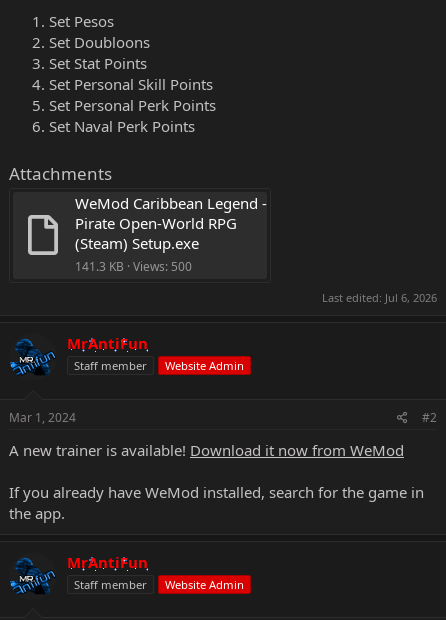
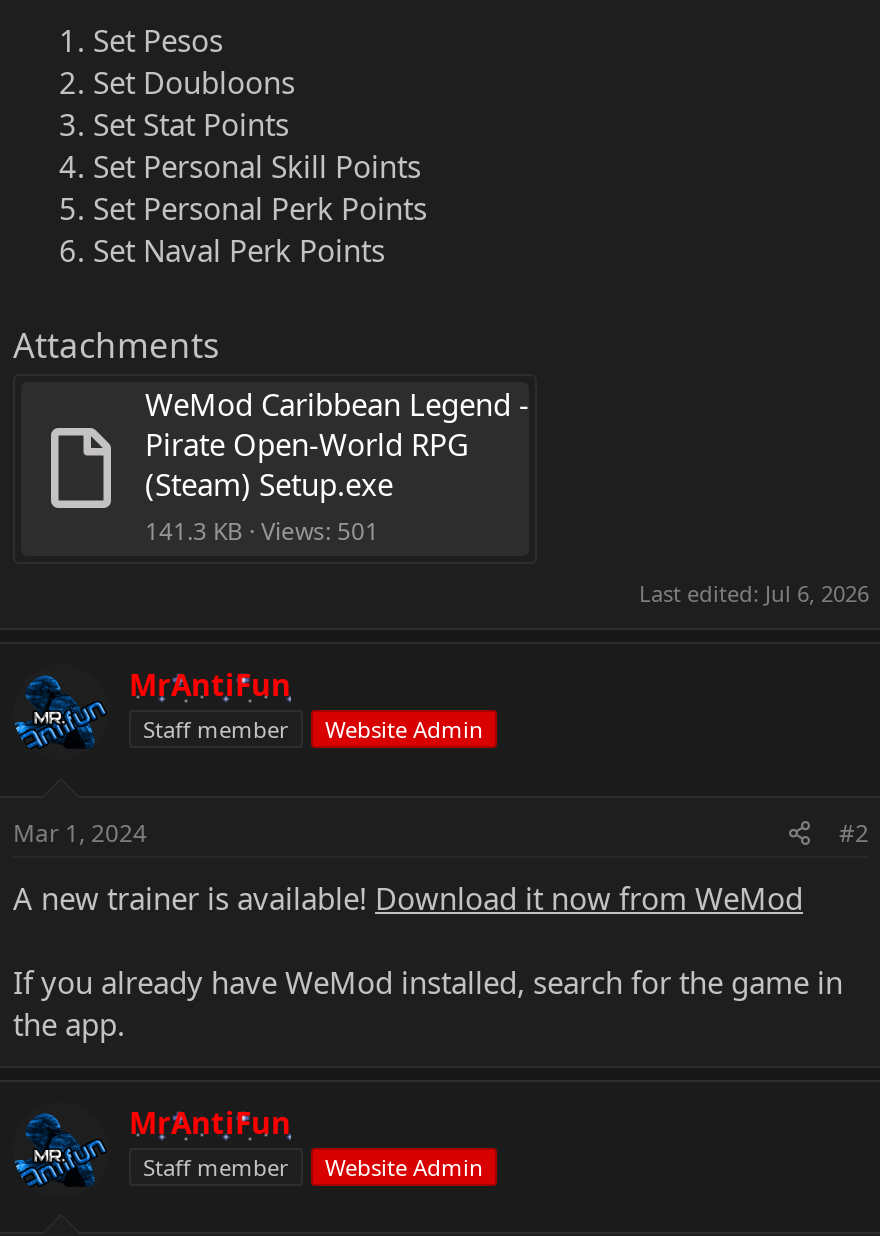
[75,258,192,275] 141.3 KB · Views: 500 -> [145,514,379,548] 141.3 KB · Views: 501

